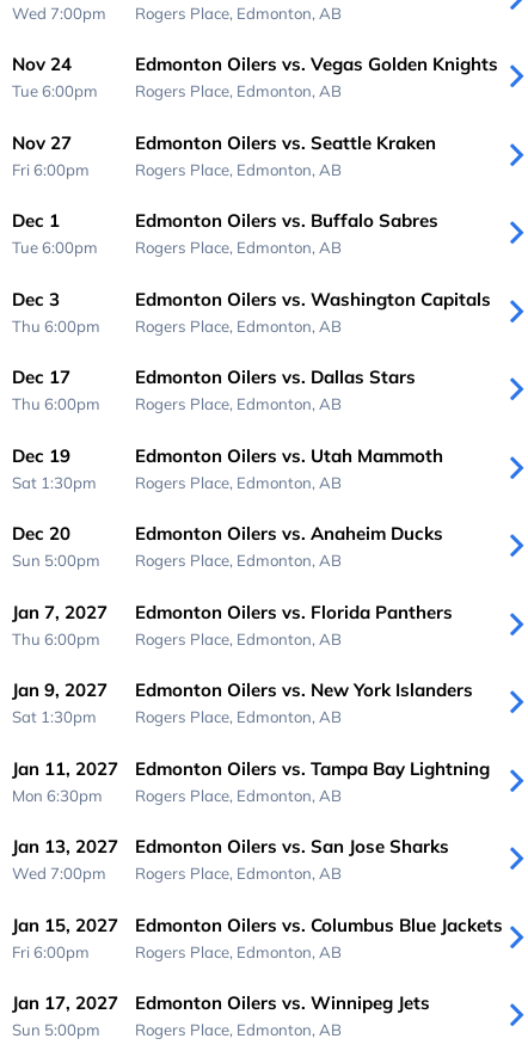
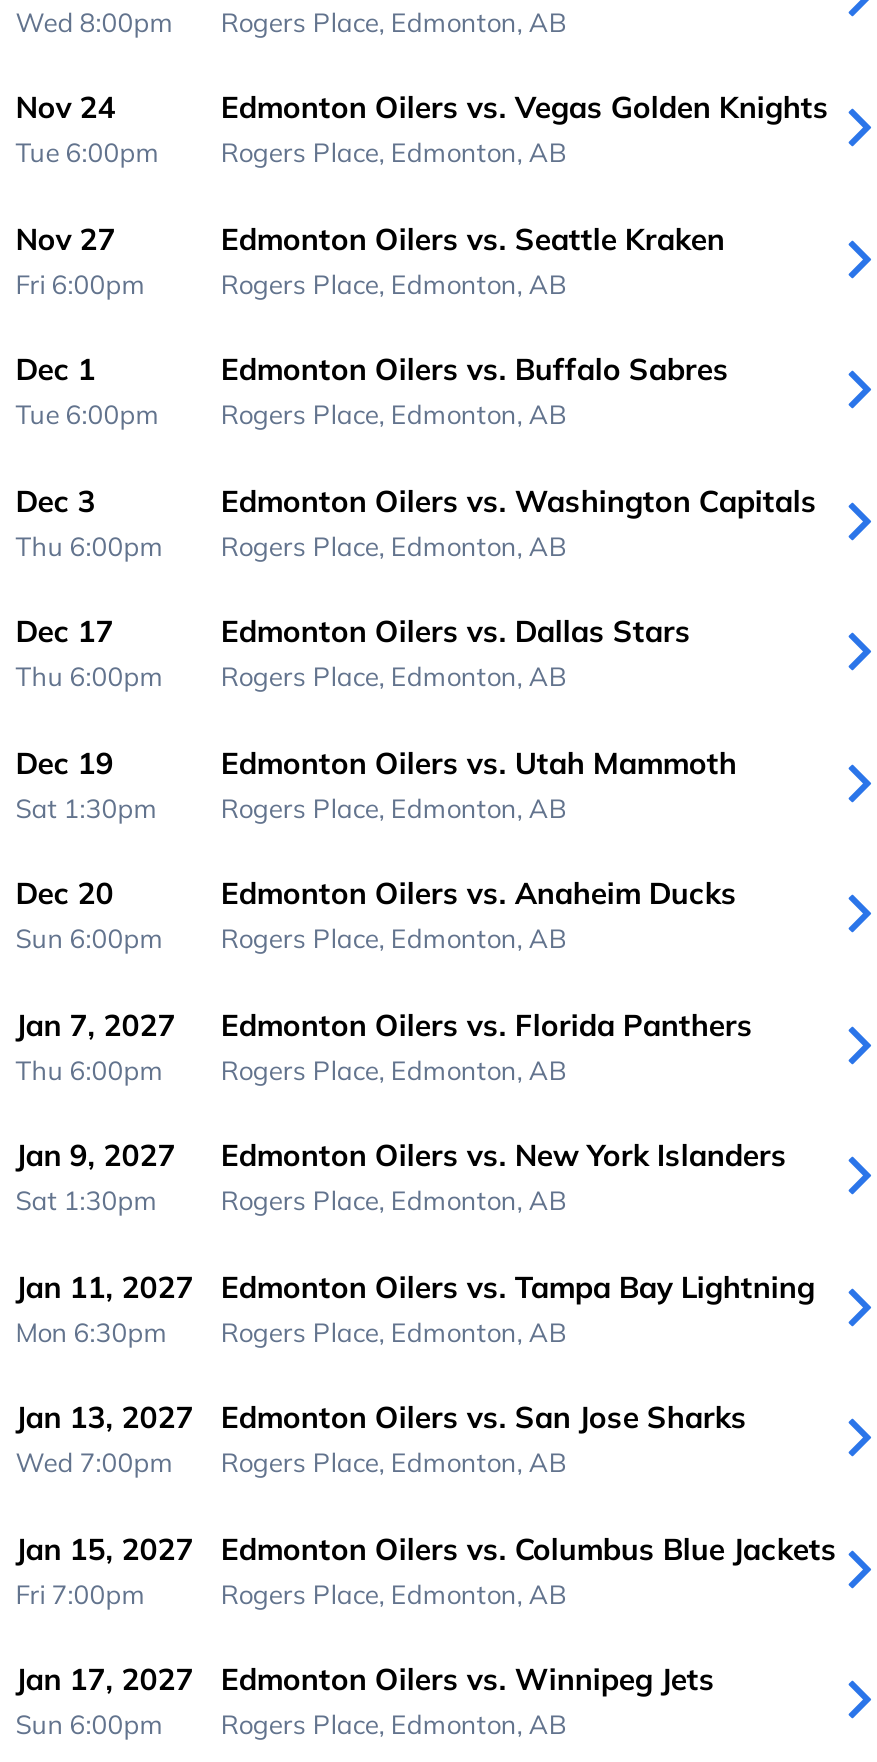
[12,3,342,22] Wed 7:00pm Rogers Place, Edmonton, AB -> [15,5,567,37] Wed 8:00pm Rogers Place, Edmonton, AB
[12,551,342,570] Sun 5:00pm Rogers Place, Edmonton, AB -> [15,922,567,954] Sun 6:00pm Rogers Place, Edmonton, AB
[12,942,90,961] Fri 6:00pm -> [15,1577,145,1609] Fri 7:00pm
[12,1020,342,1039] Sun 5:00pm Rogers Place, Edmonton, AB -> [15,1708,567,1740] Sun 6:00pm Rogers Place, Edmonton, AB

